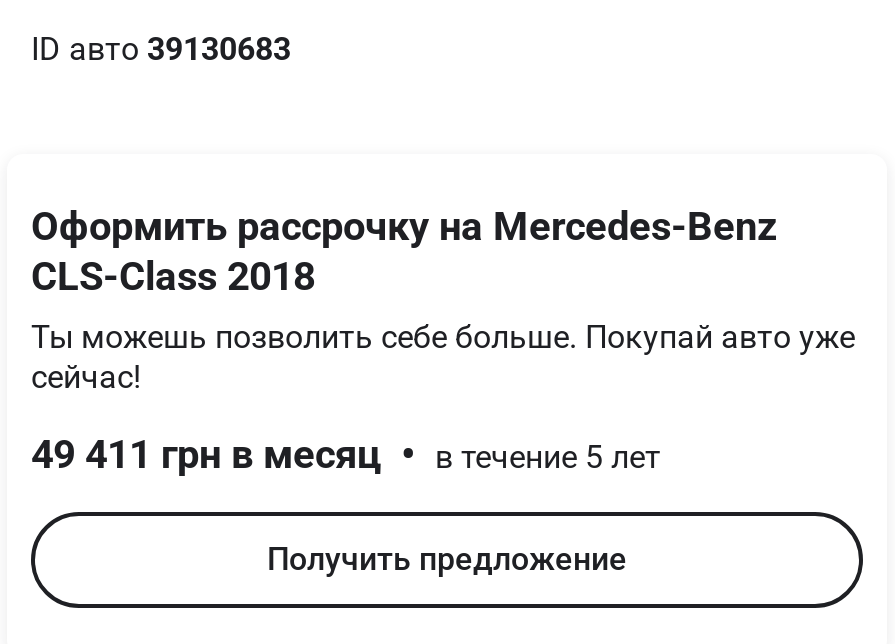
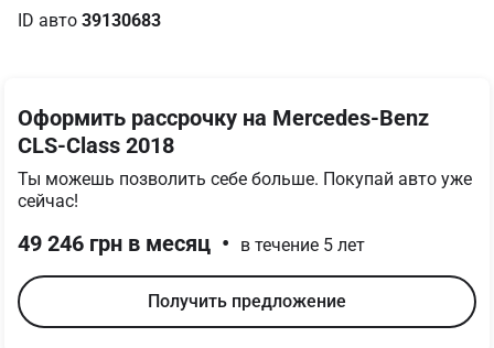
[31,430,661,478] 49 411 грн в месяц • в течение 5 лет -> [18,230,365,257] 49 246 грн в месяц • в течение 5 лет

